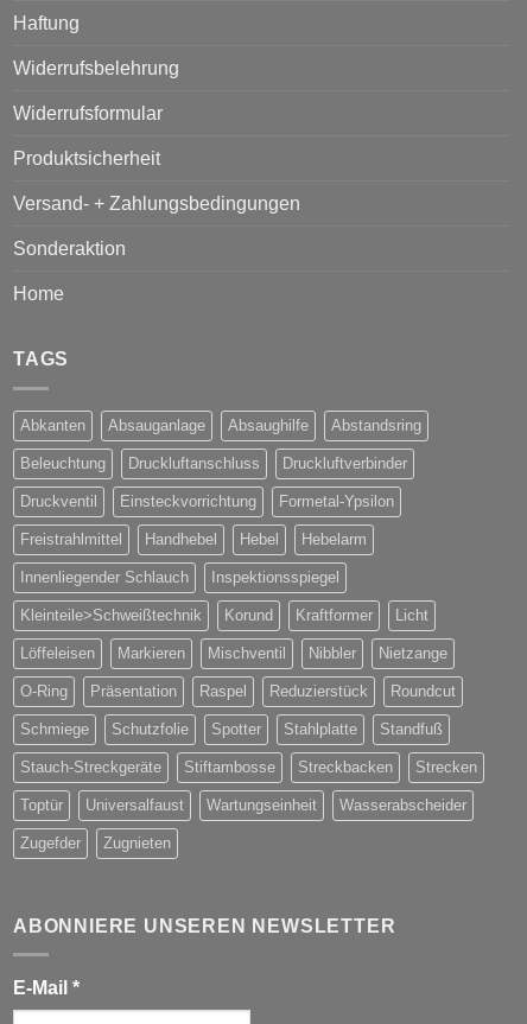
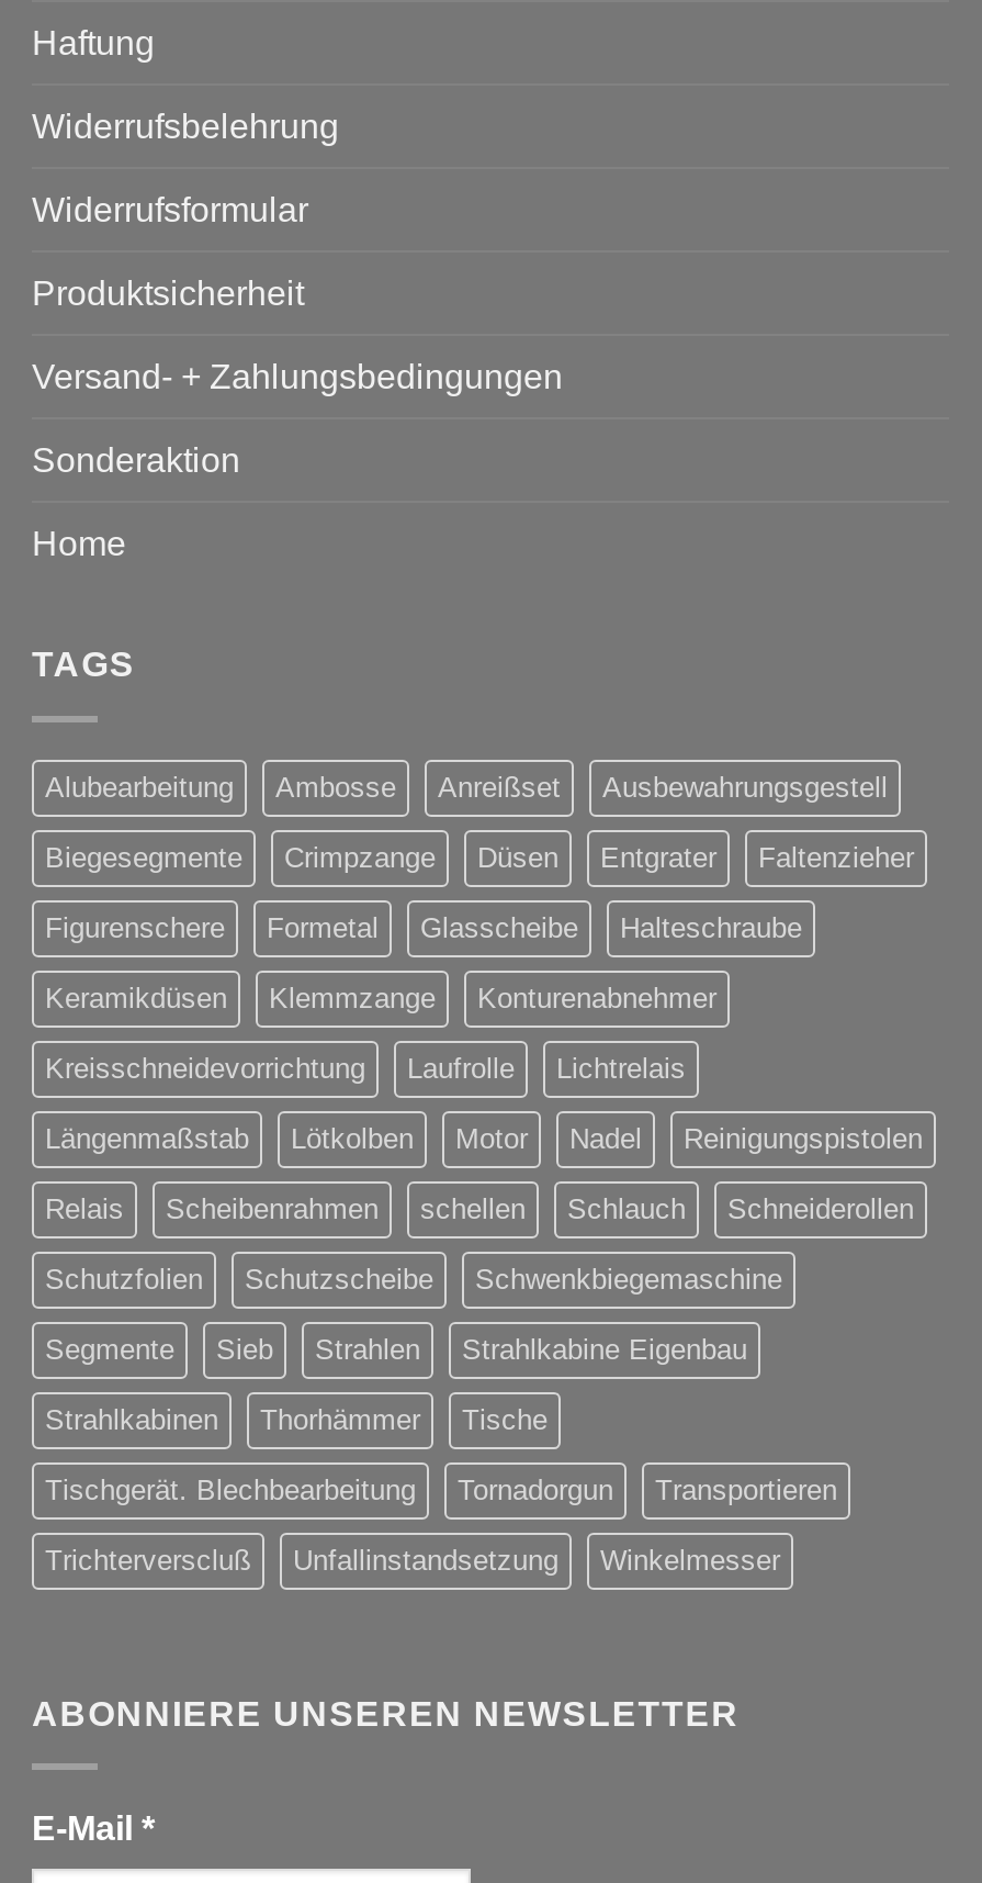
[20,416,421,434] Abkanten | Absauganlage | Absaughilfe | Abstandsring -> [45,770,888,803] Alubearbeitung | Ambosse | Anreißset | Ausbewahrungsgestell
[20,454,407,472] Beleuchtung | Druckluftanschluss | Druckluftverbinder -> [45,841,914,874] Biegesegmente | Crimpzange | Düsen | Entgrater | Faltenzieher
[20,492,394,510] Druckventil | Einsteckvorrichtung | Formetal-Ypsilon -> [45,911,802,944] Figurenschere | Formetal | Glasscheibe | Halteschraube
[20,530,367,548] Freistrahlmittel | Handhebel | Hebel | Hebelarm -> [45,981,716,1014] Keramikdüsen | Klemmzange | Konturenabnehmer
[20,568,339,586] Innenliegender Schlauch | Inspektionsspiegel -> [45,1051,686,1084] Kreisschneidevorrichtung | Laufrolle | Lichtrelais
[20,606,428,624] Kleinteile>Schweißtechnik | Korund | Kraftformer | Licht -> [45,1122,923,1155] Längenmaßstab | Lötkolben | Motor | Nadel | Reinigungspistolen
[20,644,447,662] Löffeleisen | Markieren | Mischventil | Nibbler | Nietzange -> [45,1192,914,1225] Relais | Scheibenrahmen | schellen | Schlauch | Schneiderollen
[20,682,456,700] O-Ring | Präsentation | Raspel | Reduzierstück | Roundcut -> [45,1262,782,1295] Schutzfolien | Schutzscheibe | Schwenkbiegemaschine
[20,720,443,738] Schmiege | Schutzfolie | Spotter | Stahlplatte | Standfuß -> [45,1332,747,1365] Segmente | Sieb | Strahlen | Strahlkabine Eigenbau
[20,758,477,776] Stauch-Streckgeräte | Stiftambosse | Streckbacken | Strecken -> [45,1403,548,1436] Strahlkabinen | Thorhämmer | Tische
[20,796,466,814] Toptür | Universalfaust | Wartungseinheit | Wasserabscheider -> [45,1473,837,1506] Tischgerät. Blechbearbeitung | Tornadorgun | Transportieren
[20,834,171,852] Zugefder | Zugnieten -> [45,1543,780,1576] Trichterverscluß | Unfallinstandsetzung | Winkelmesser

